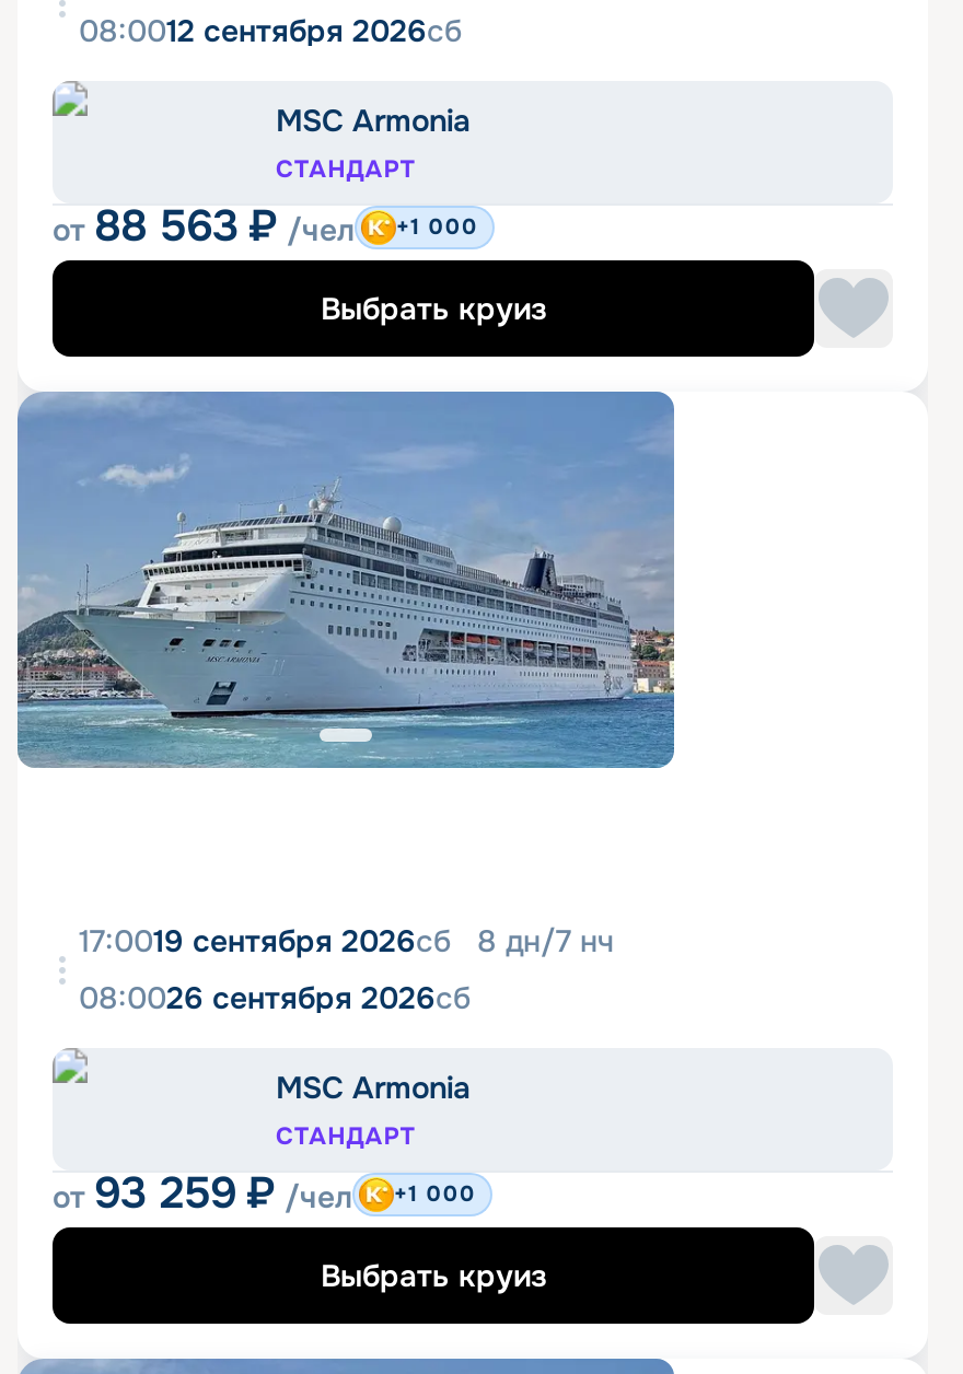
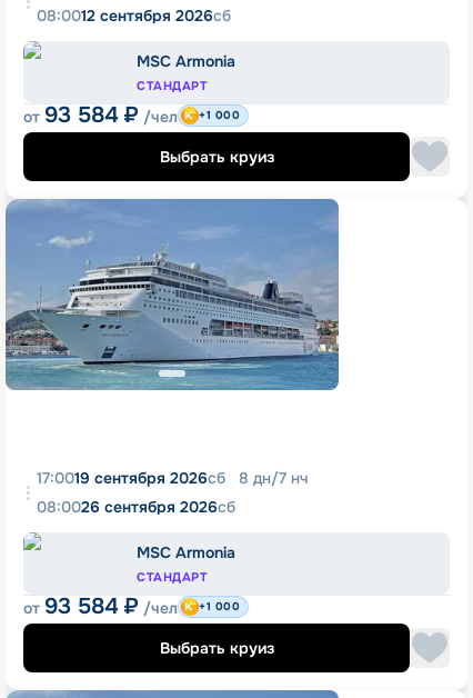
[53,199,478,254] от 88 563 ₽ /чел +1 000 -> [23,101,240,129] от 93 584 ₽ /чел +1 000
[53,1166,476,1221] от 93 259 ₽ /чел +1 000 -> [23,592,240,620] от 93 584 ₽ /чел +1 000

